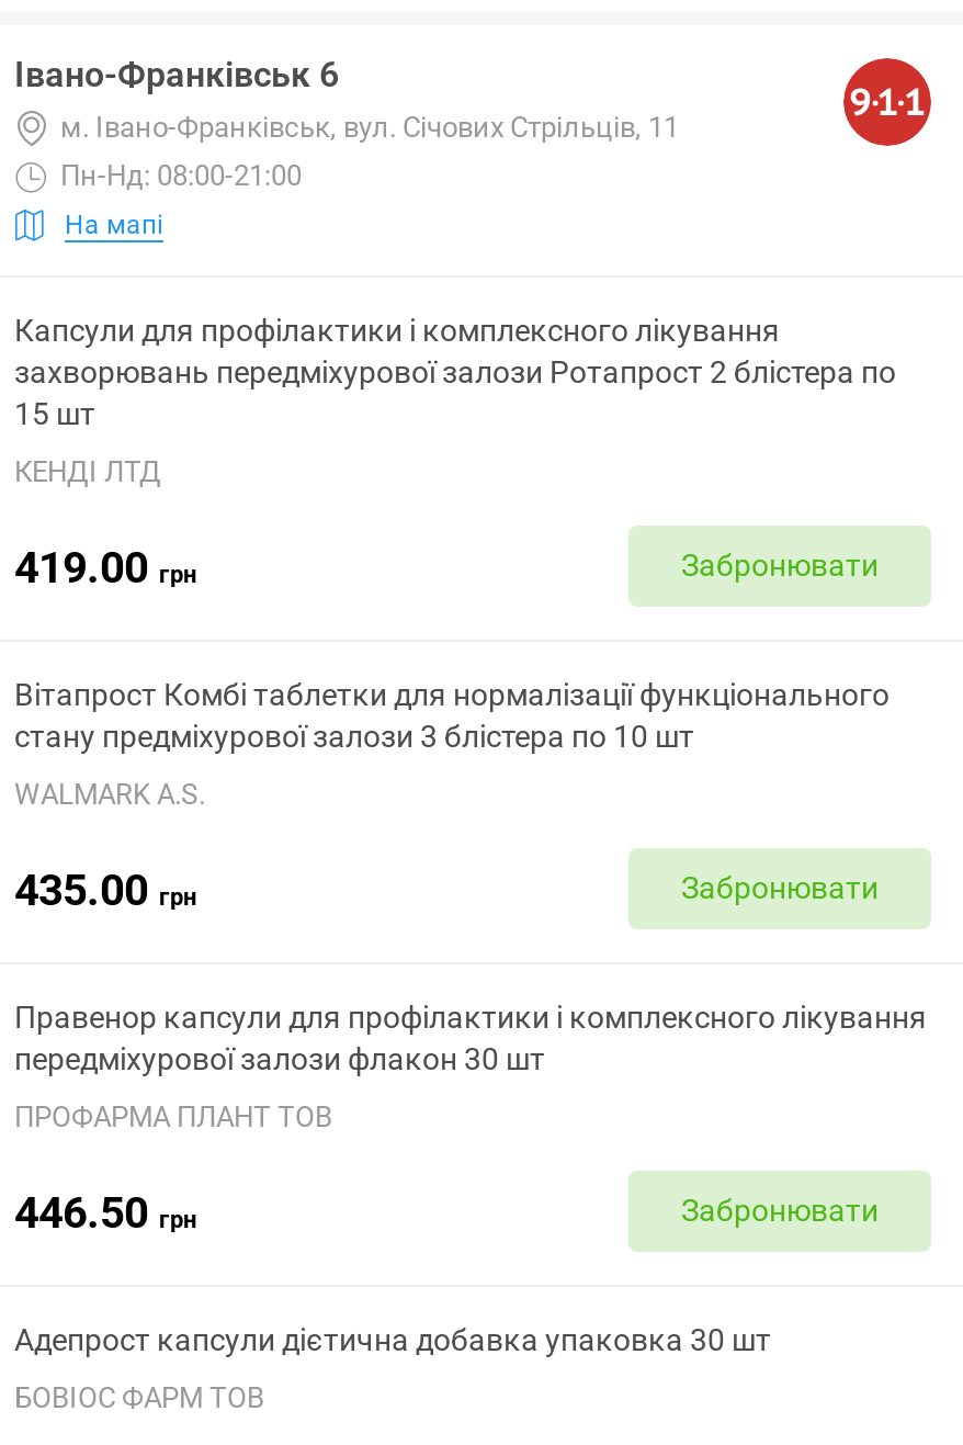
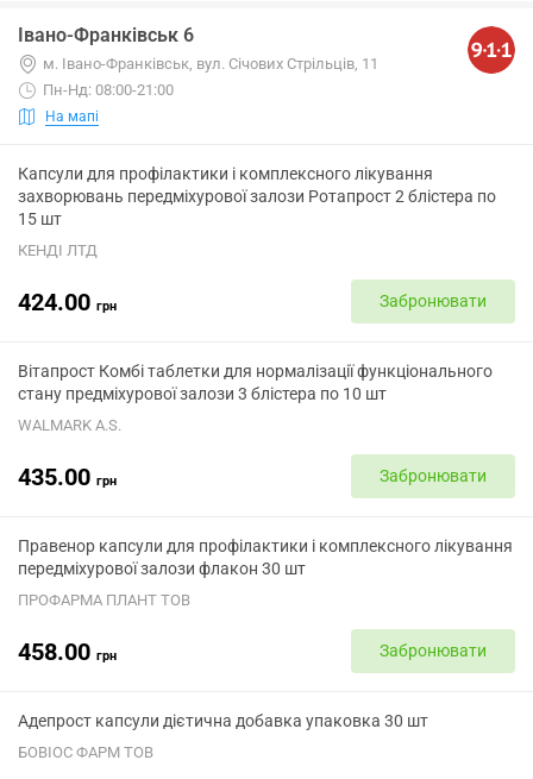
[14,540,196,592] 419.00 грн -> [18,287,117,316] 424.00 грн
[14,1185,196,1238] 446.50 грн -> [18,637,117,665] 458.00 грн

